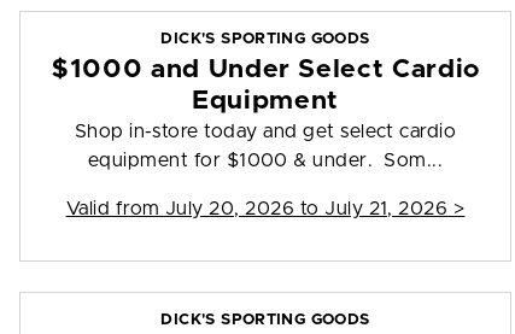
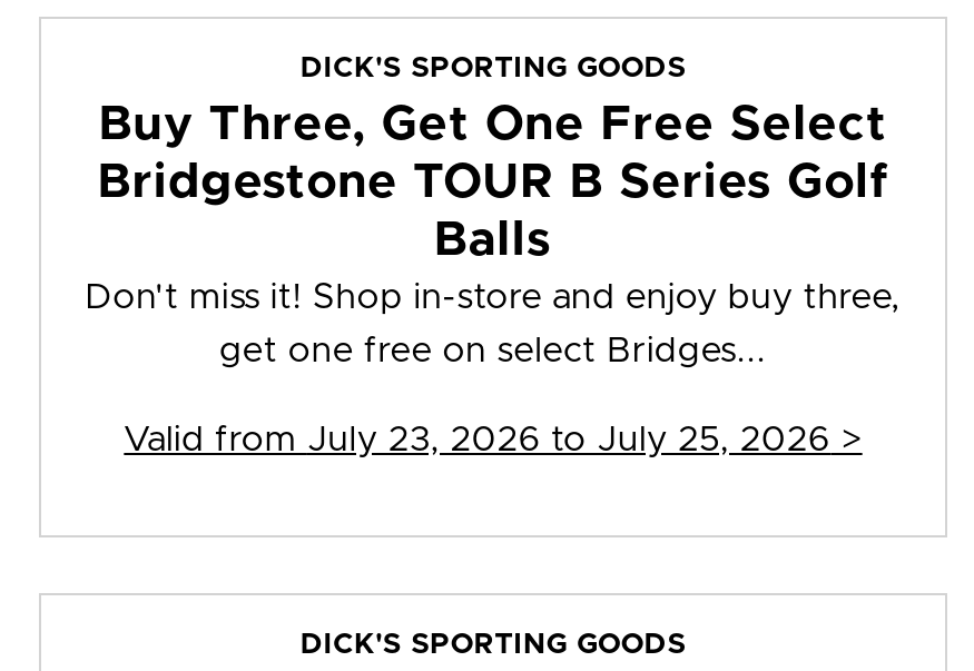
[51,57,480,141] $1000 and Under Select Cardio | Equipment | Shop in-store today and get select cardio -> [85,102,901,315] Buy Three, Get One Free Select | Bridgestone TOUR B Series Golf | Balls | Don't miss it! Shop in-store and enjoy buy three,
[88,151,443,170] equipment for $1000 & under. Som... -> [220,333,767,369] get one free on select Bridges...
[66,199,465,218] Valid from July 20, 2026 to July 21, 2026 > -> [124,422,862,458] Valid from July 23, 2026 to July 25, 2026 >

